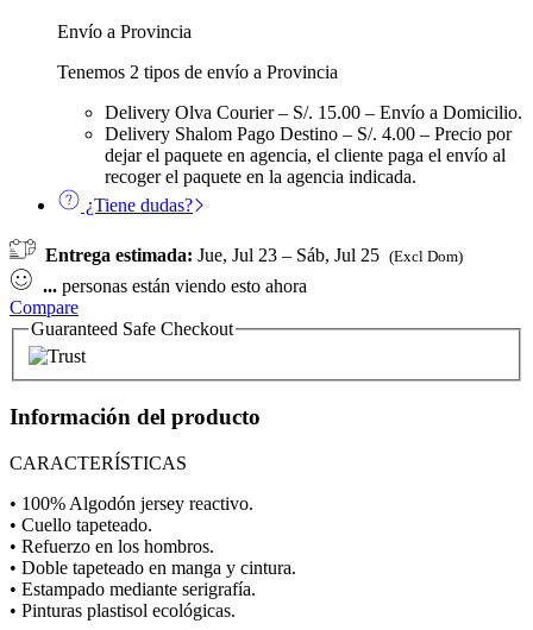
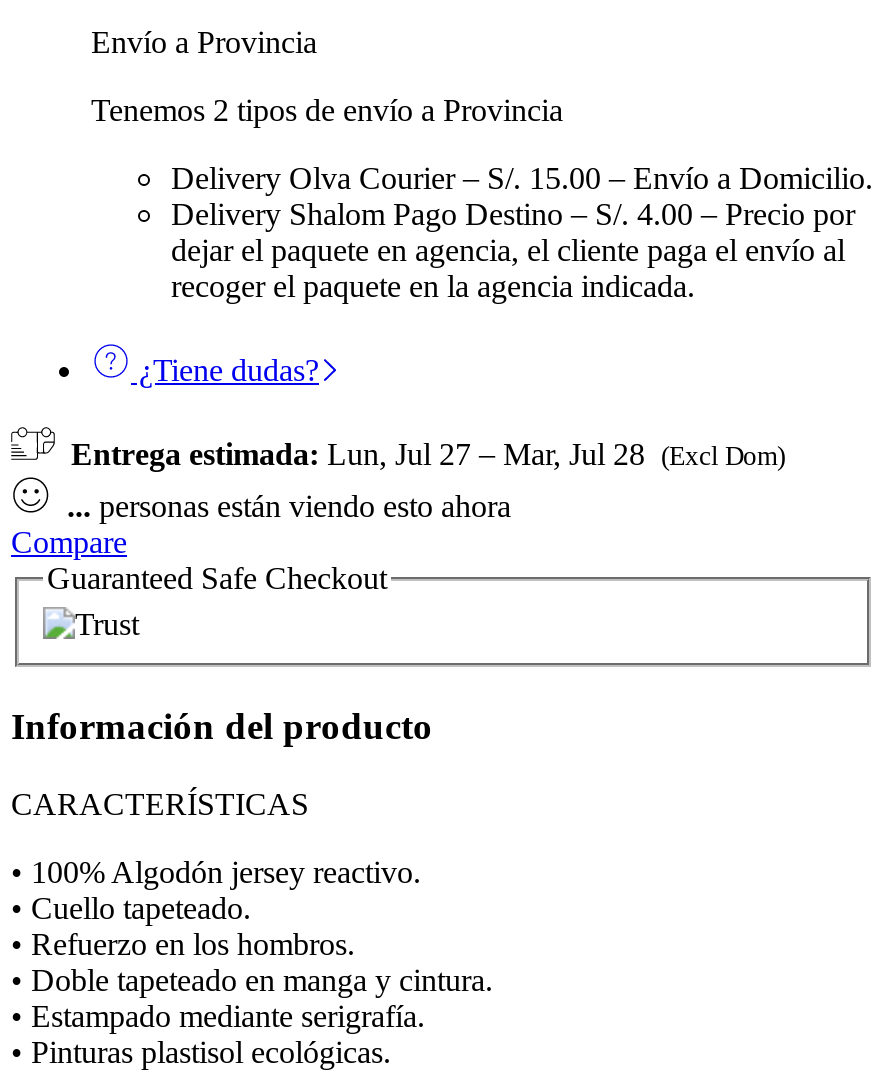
[45,244,463,265] Entrega estimada: Jue, Jul 23 – Sáb, Jul 25 (Excl Dom) -> [71,436,785,470] Entrega estimada: Lun, Jul 27 – Mar, Jul 28 (Excl Dom)

